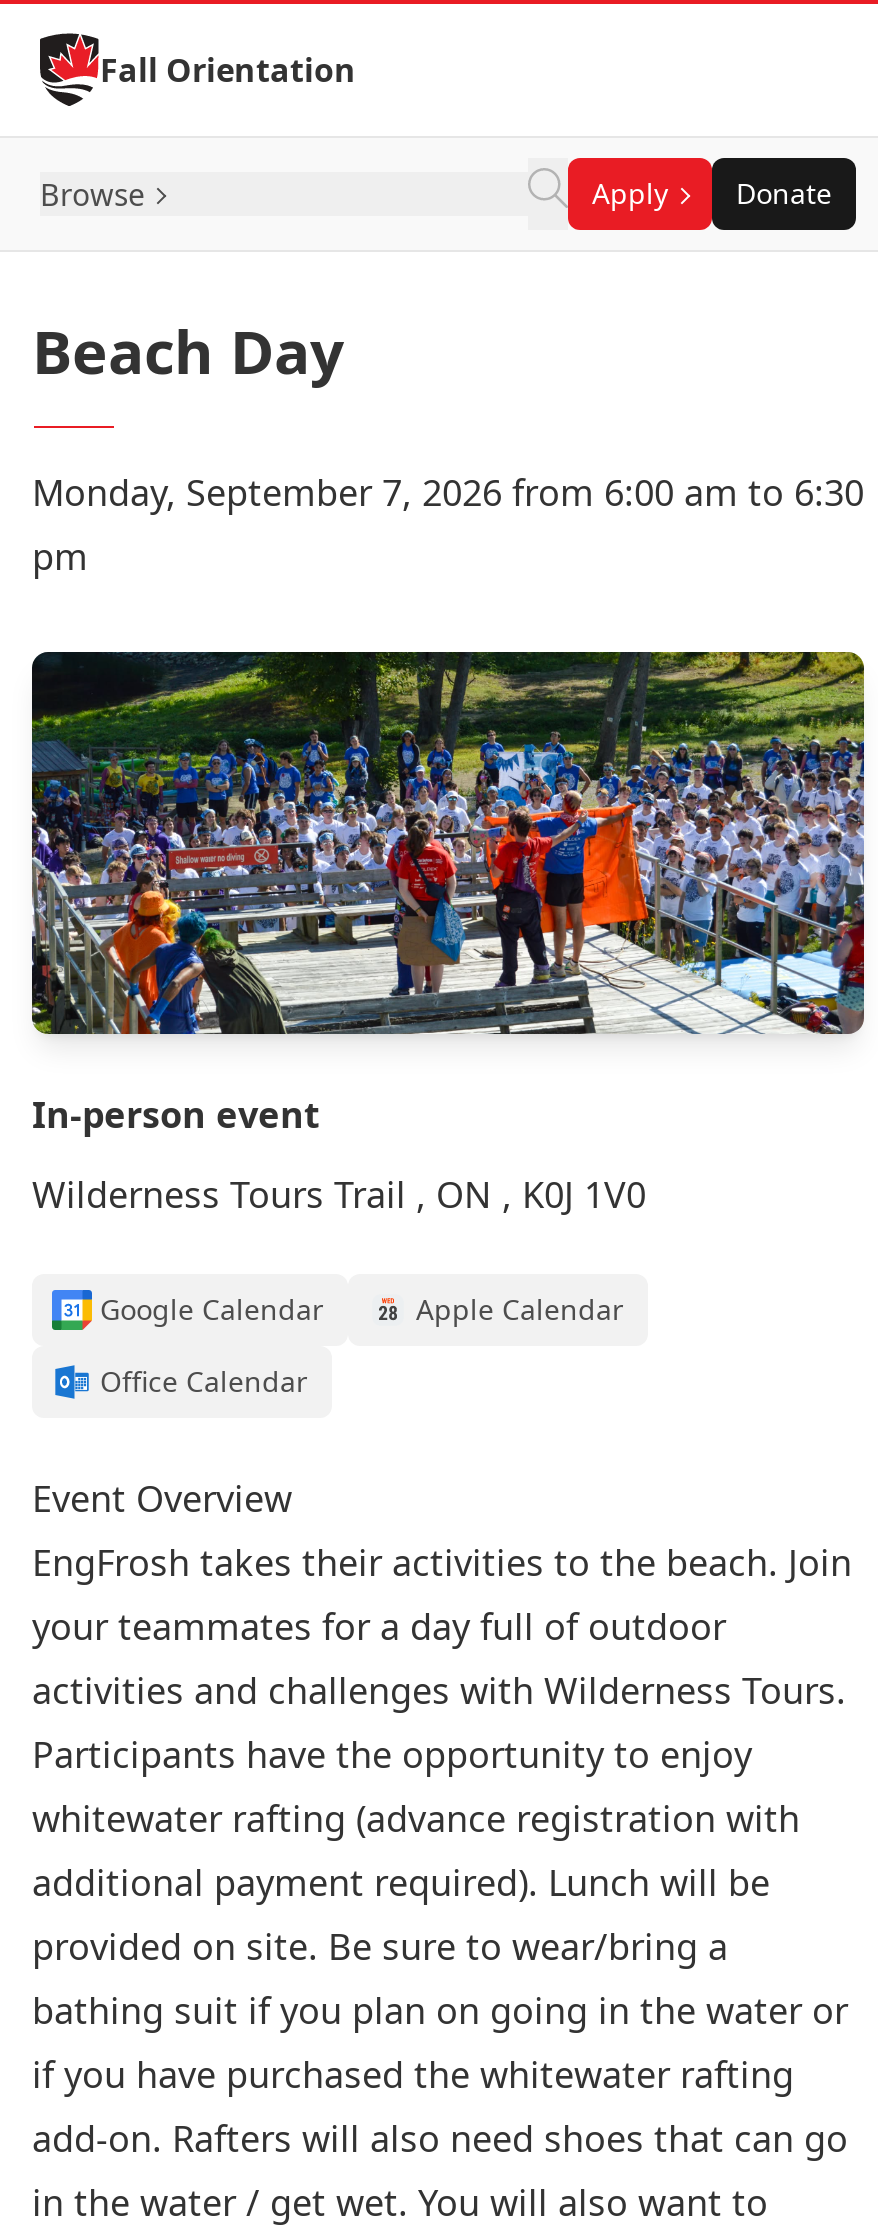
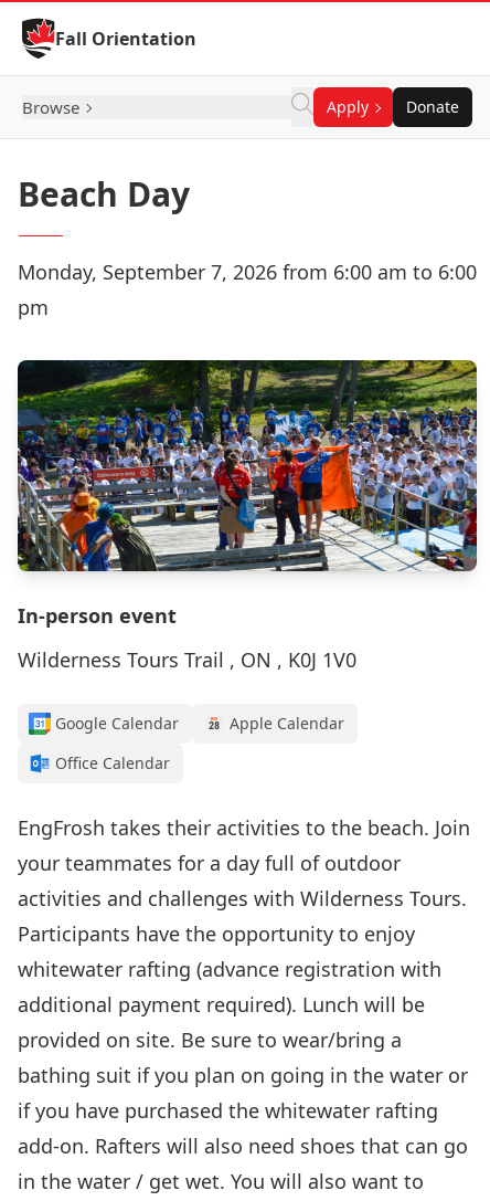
[32,468,864,516] Monday, September 7, 2026 from 6:00 am to 6:30 -> [18,259,477,285] Monday, September 7, 2026 from 6:00 am to 6:00
[32,1474,292,1522] Event Overview -> none

